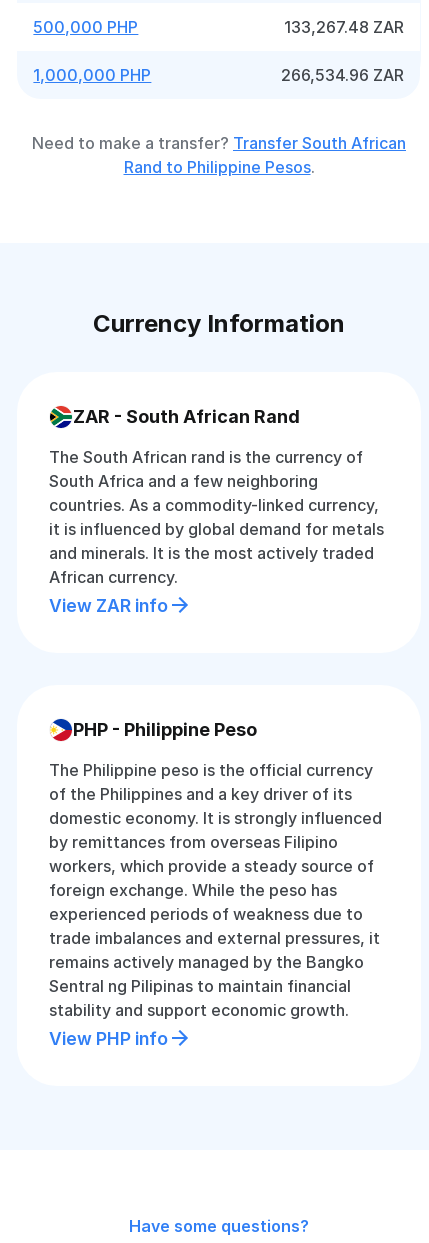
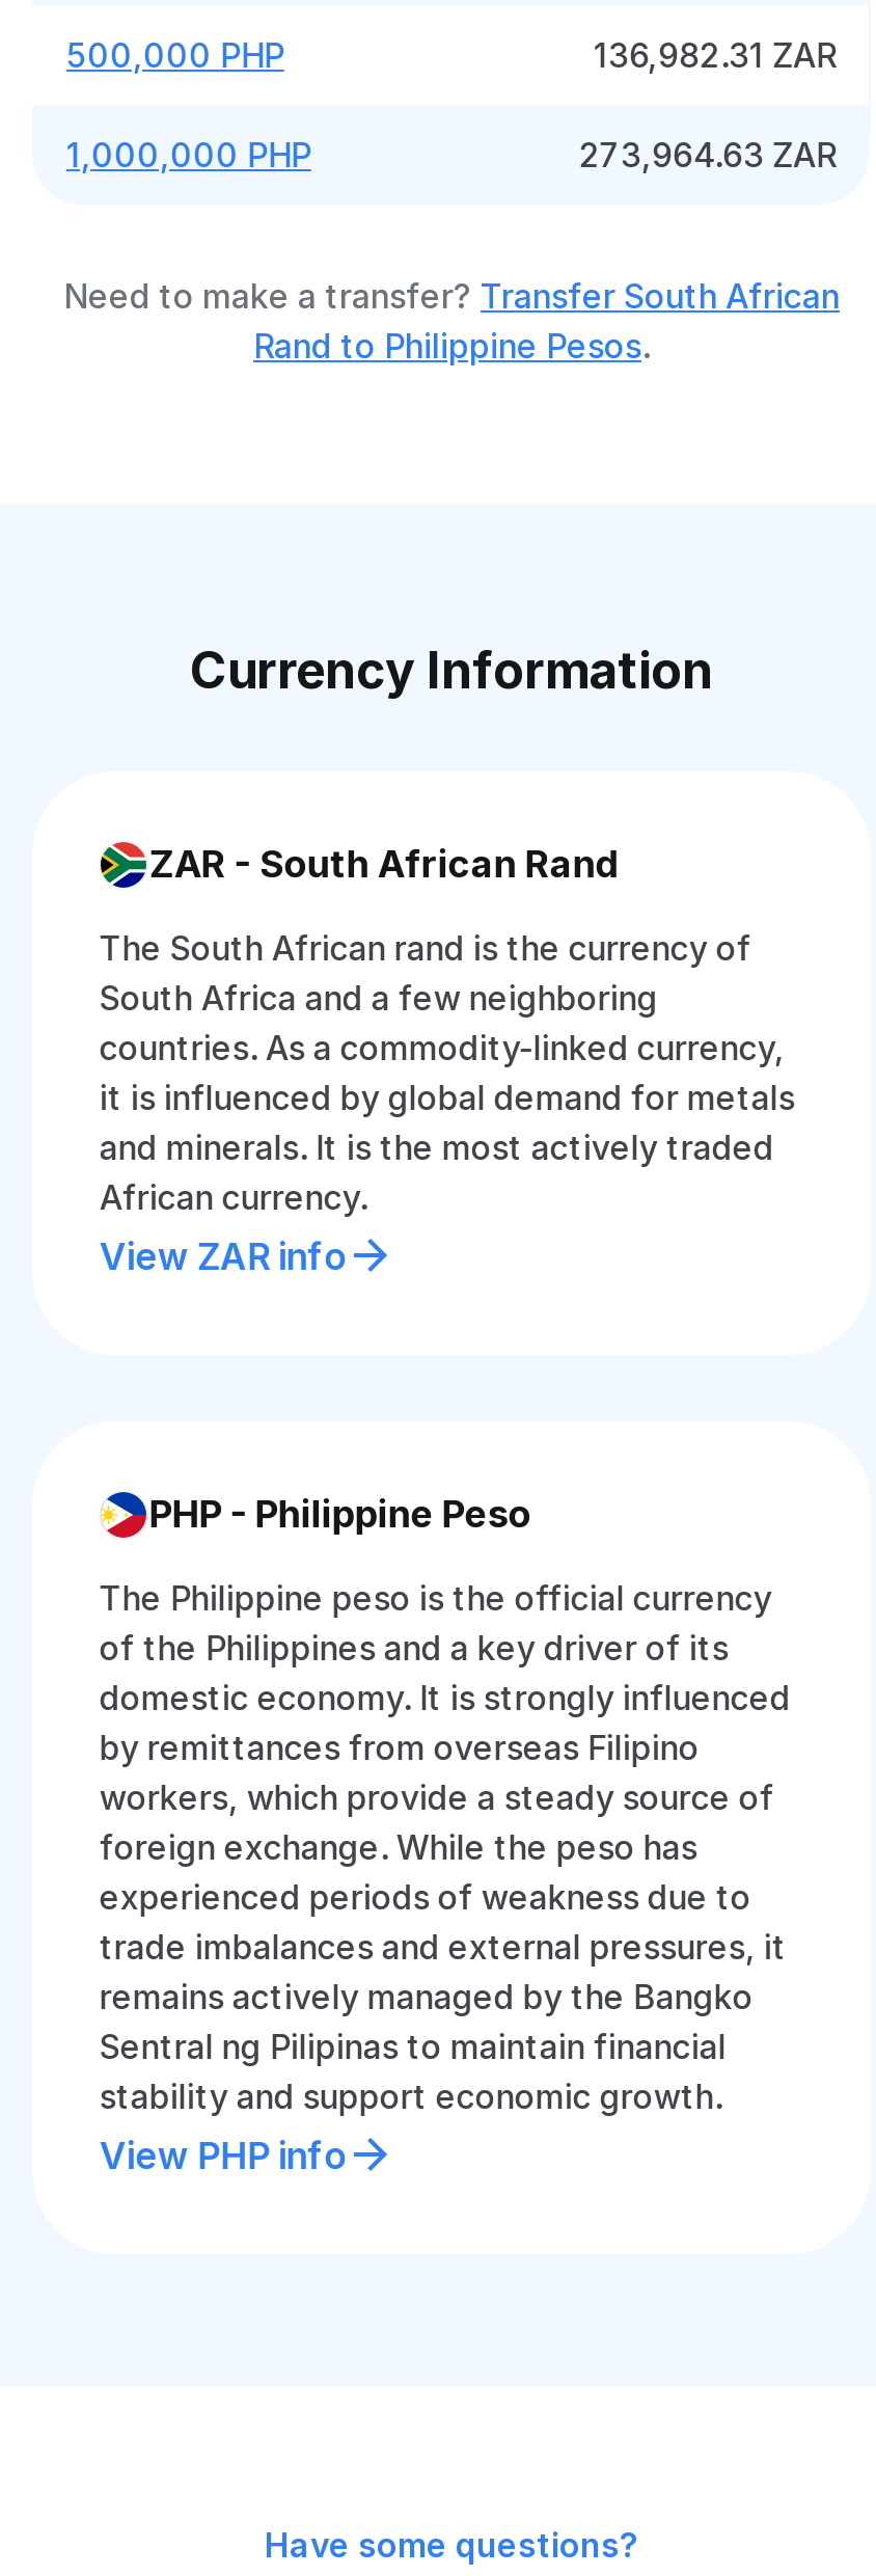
[284,17,404,37] 133,267.48 ZAR -> [593,34,836,76] 136,982.31 ZAR
[281,65,404,85] 266,534.96 ZAR -> [579,134,836,175] 273,964.63 ZAR

